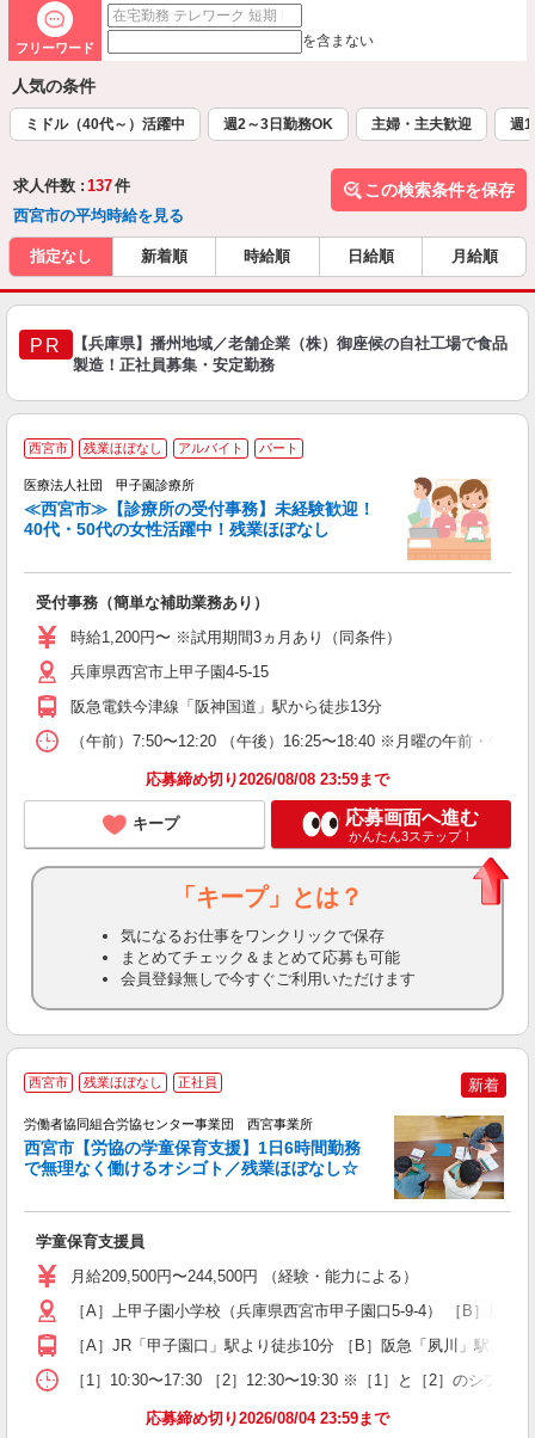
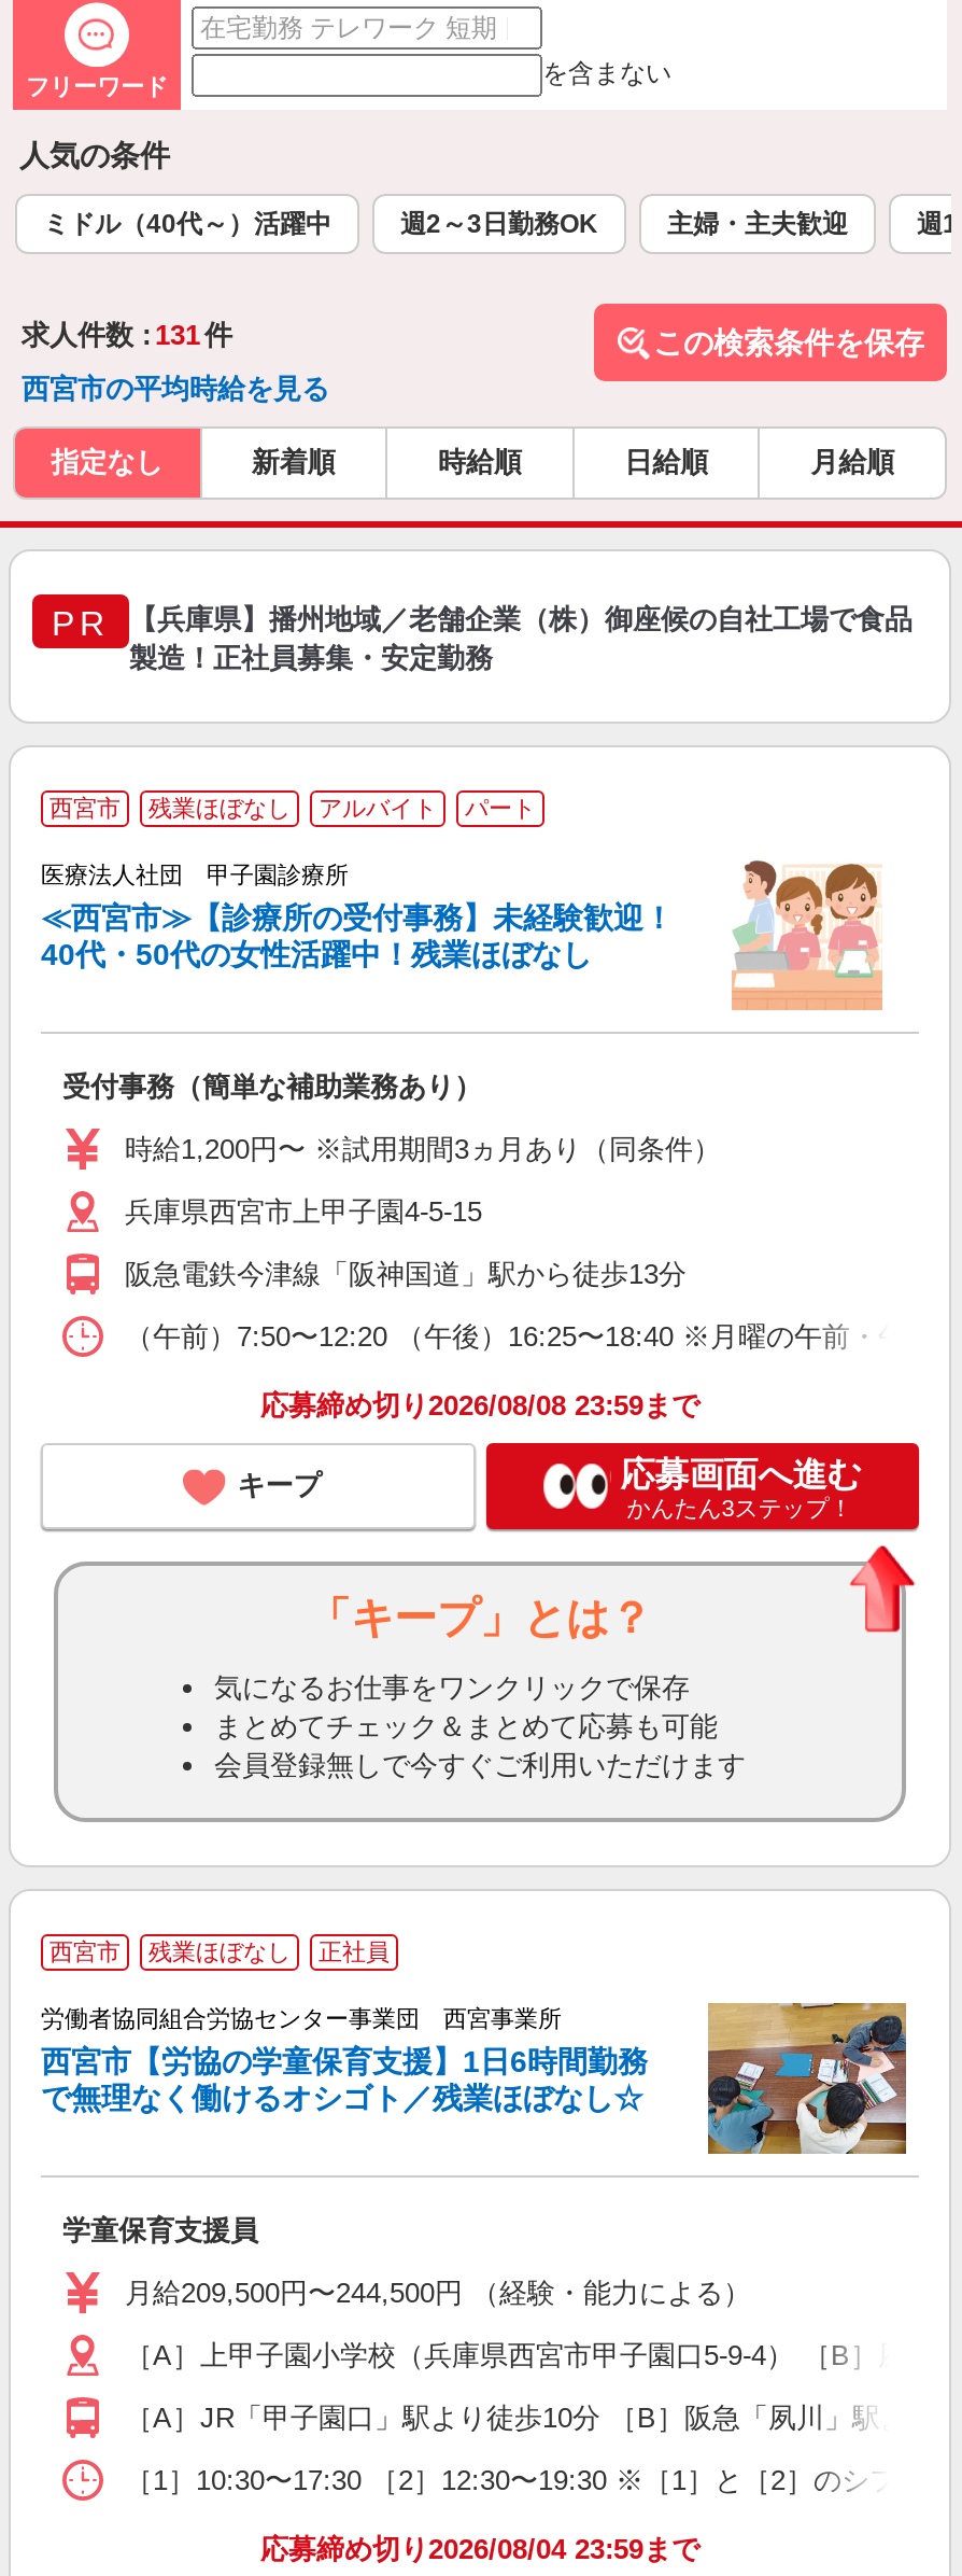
[13,177,130,195] 求人件数 : 137 件 -> [22,319,232,352] 求人件数 : 131 件
[468,1076,499,1094] 新着 -> none

